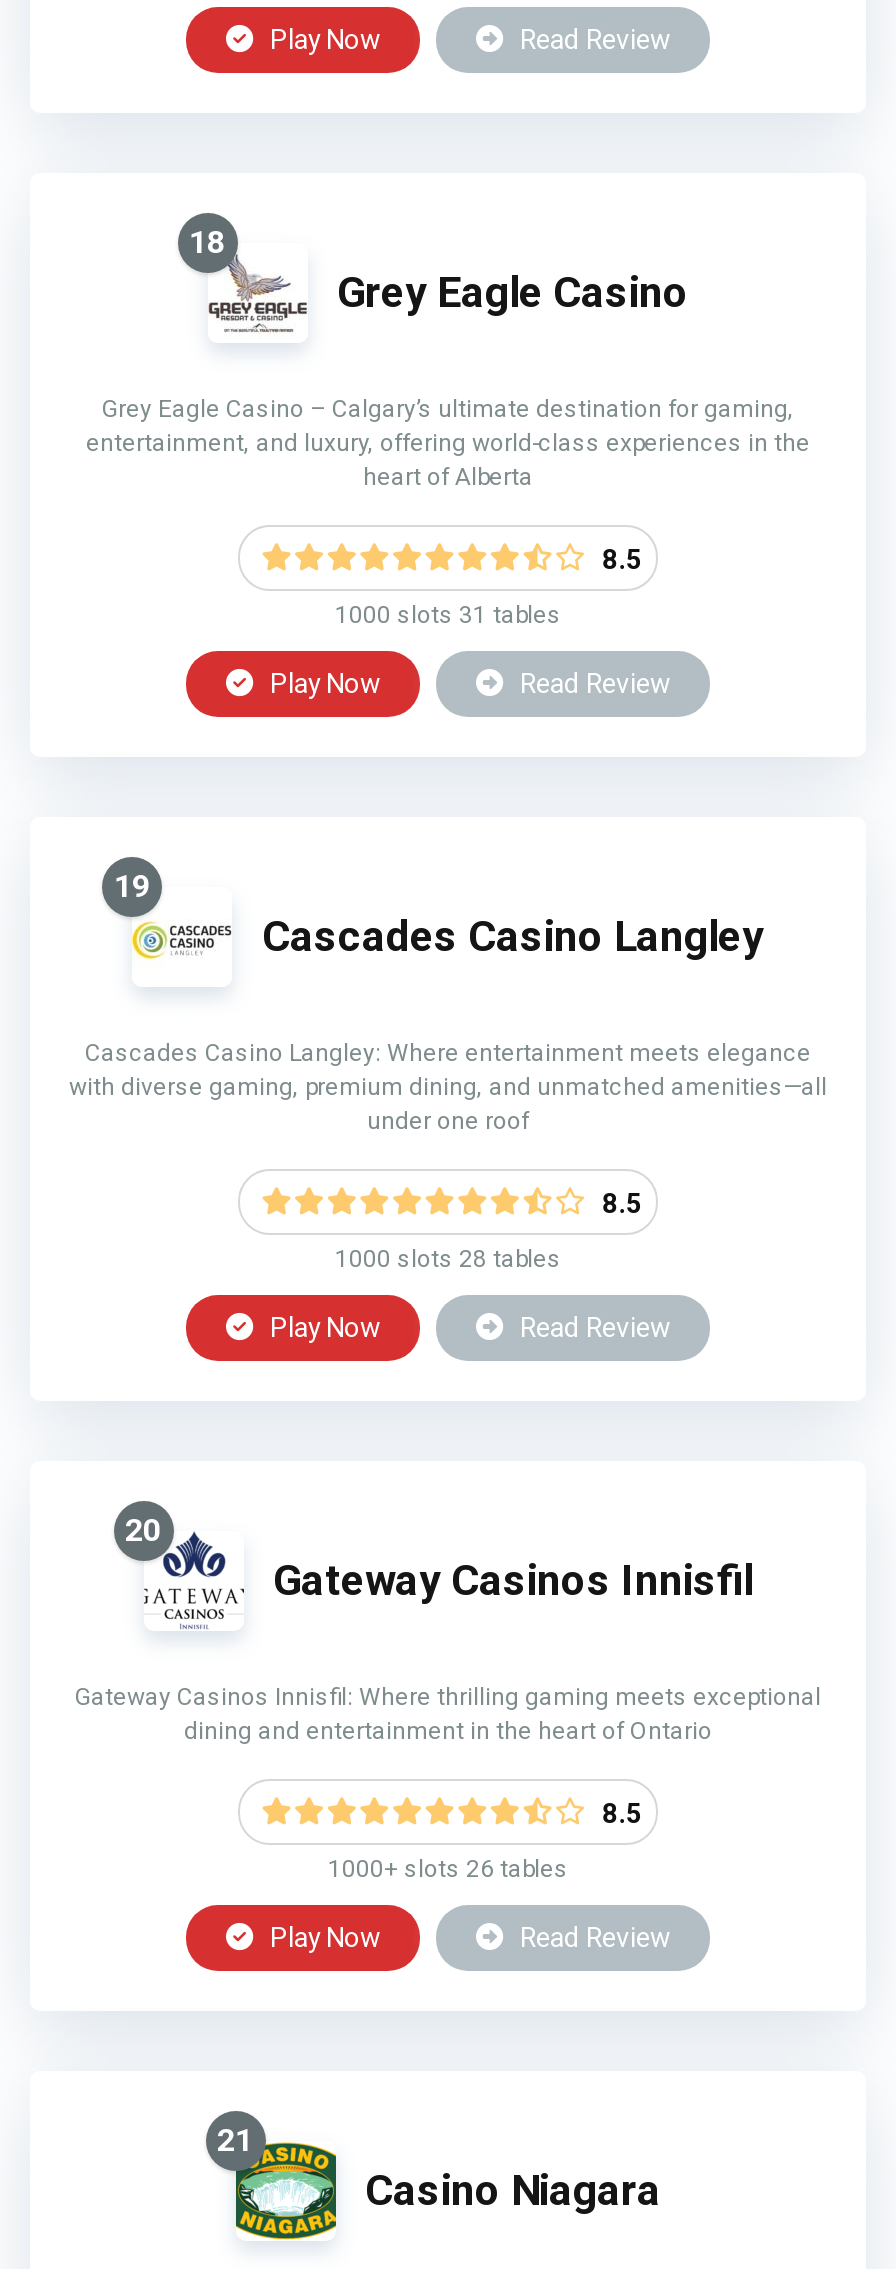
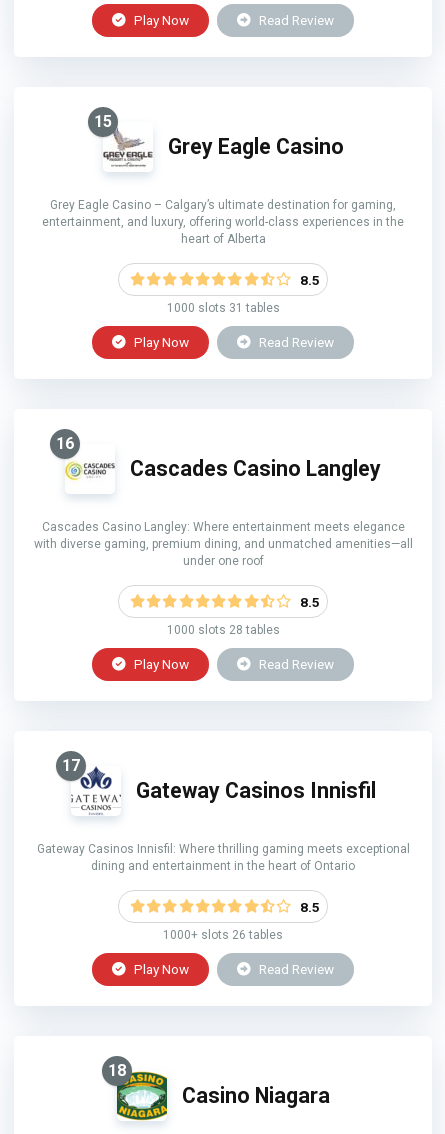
[189,223,225,261] 18 -> [93,112,111,131] 15
[114,867,150,905] 19 -> [56,434,74,453] 16
[125,1511,161,1549] 20 -> [61,756,79,775] 17
[217,2121,253,2159] 21 -> [107,1061,125,1080] 18

